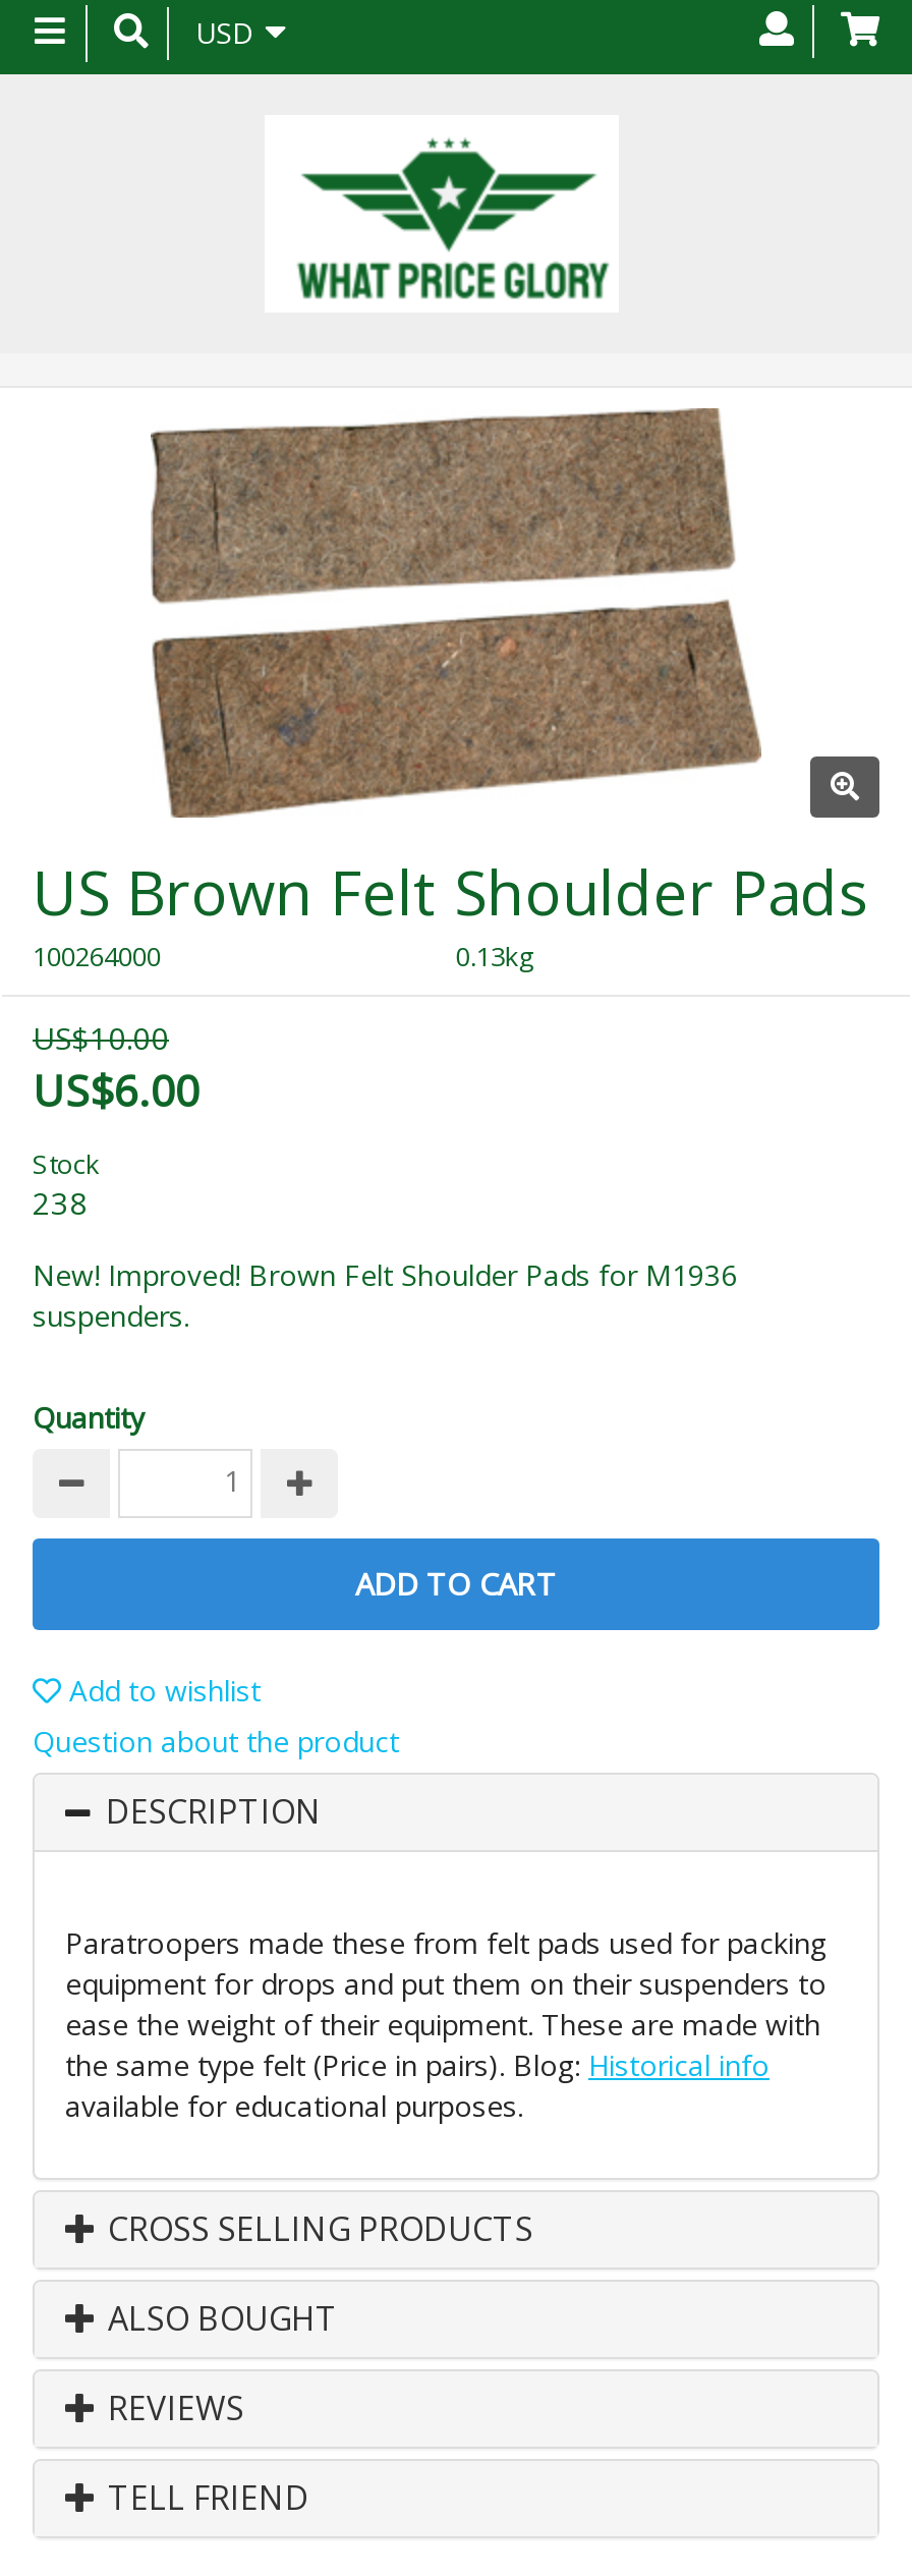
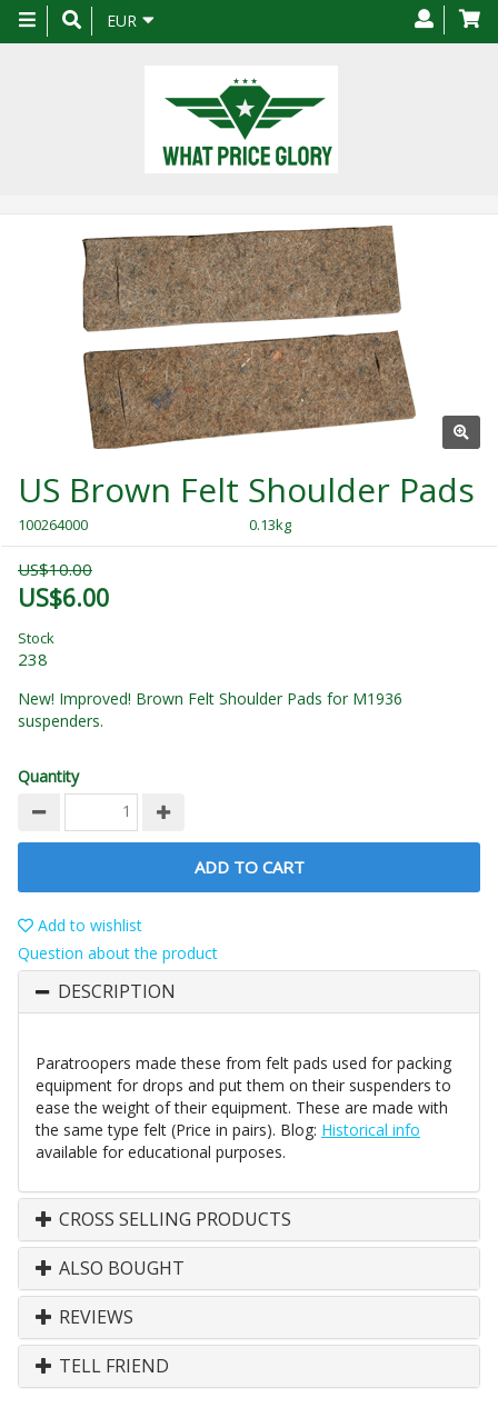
[195,13,254,52] USD -> [107,10,137,31] EUR

